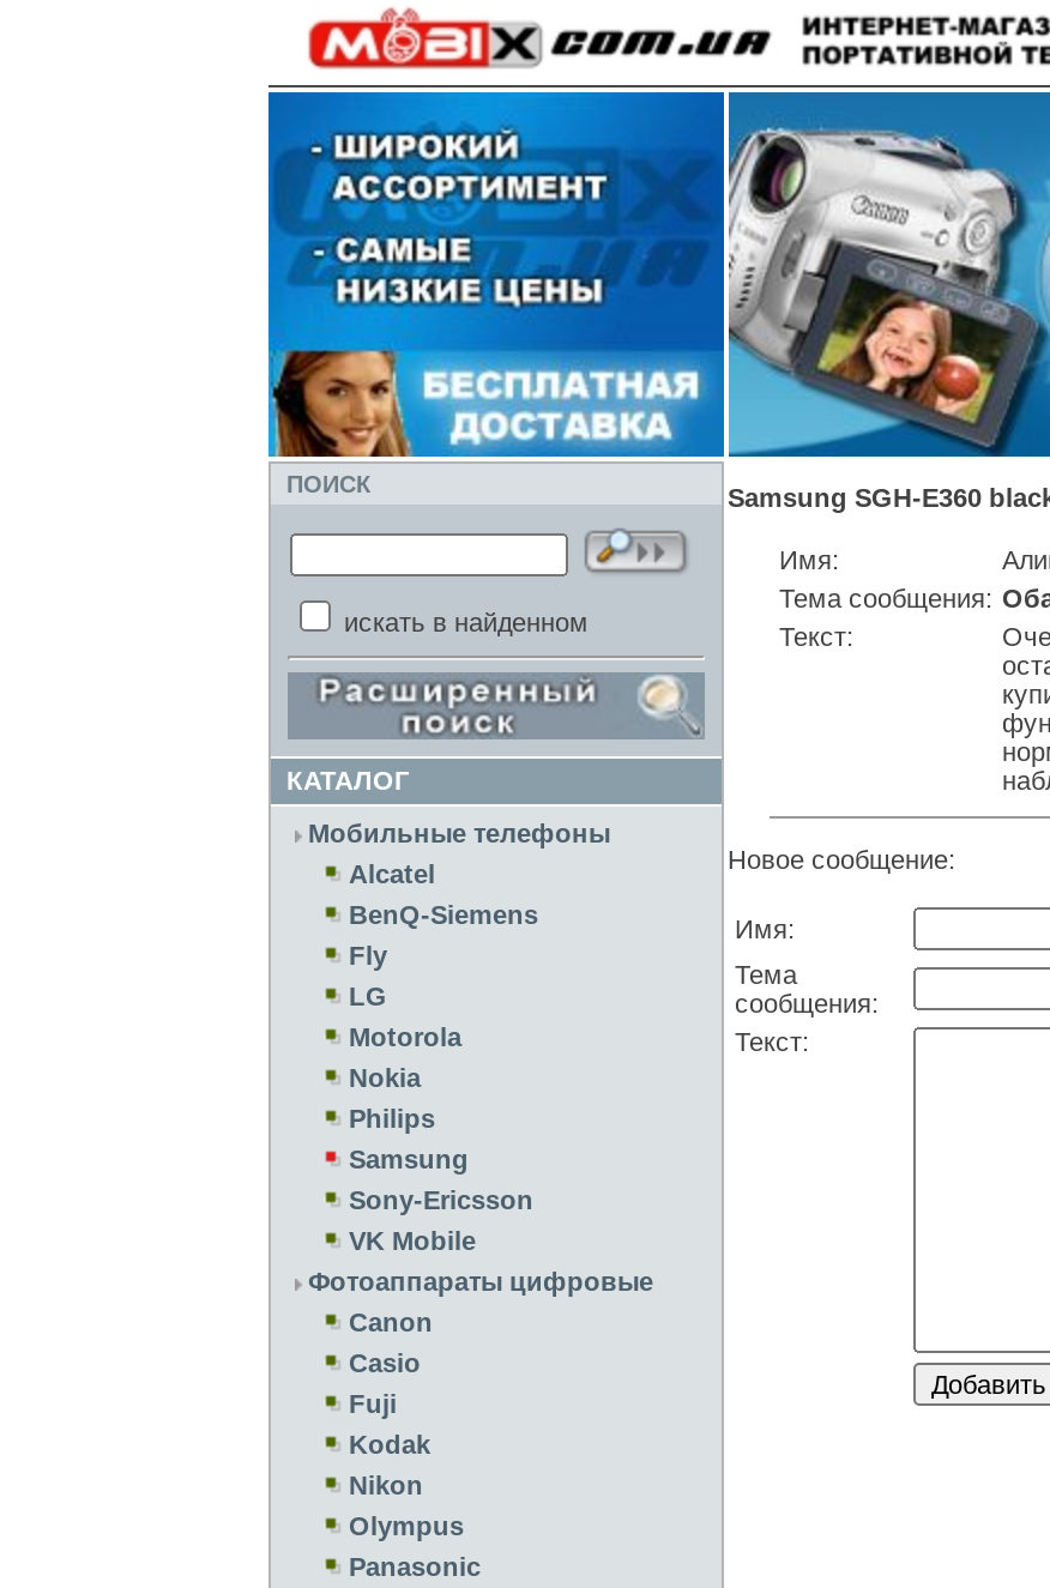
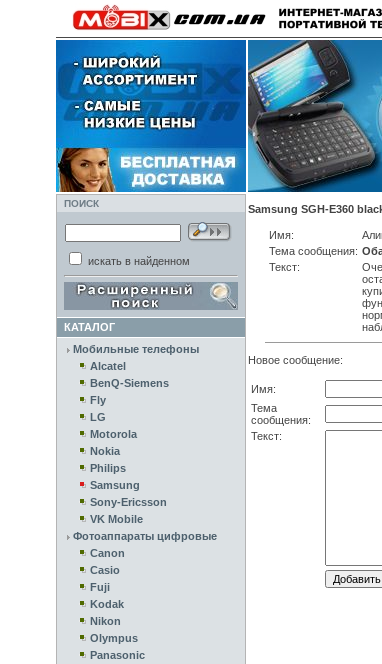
[726,92,1043,457] [image] -> [247,40,379,192] [image]

